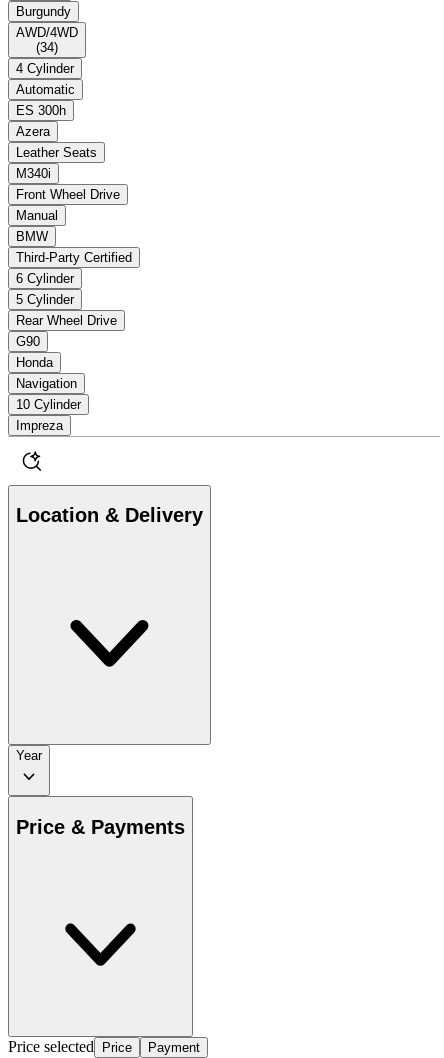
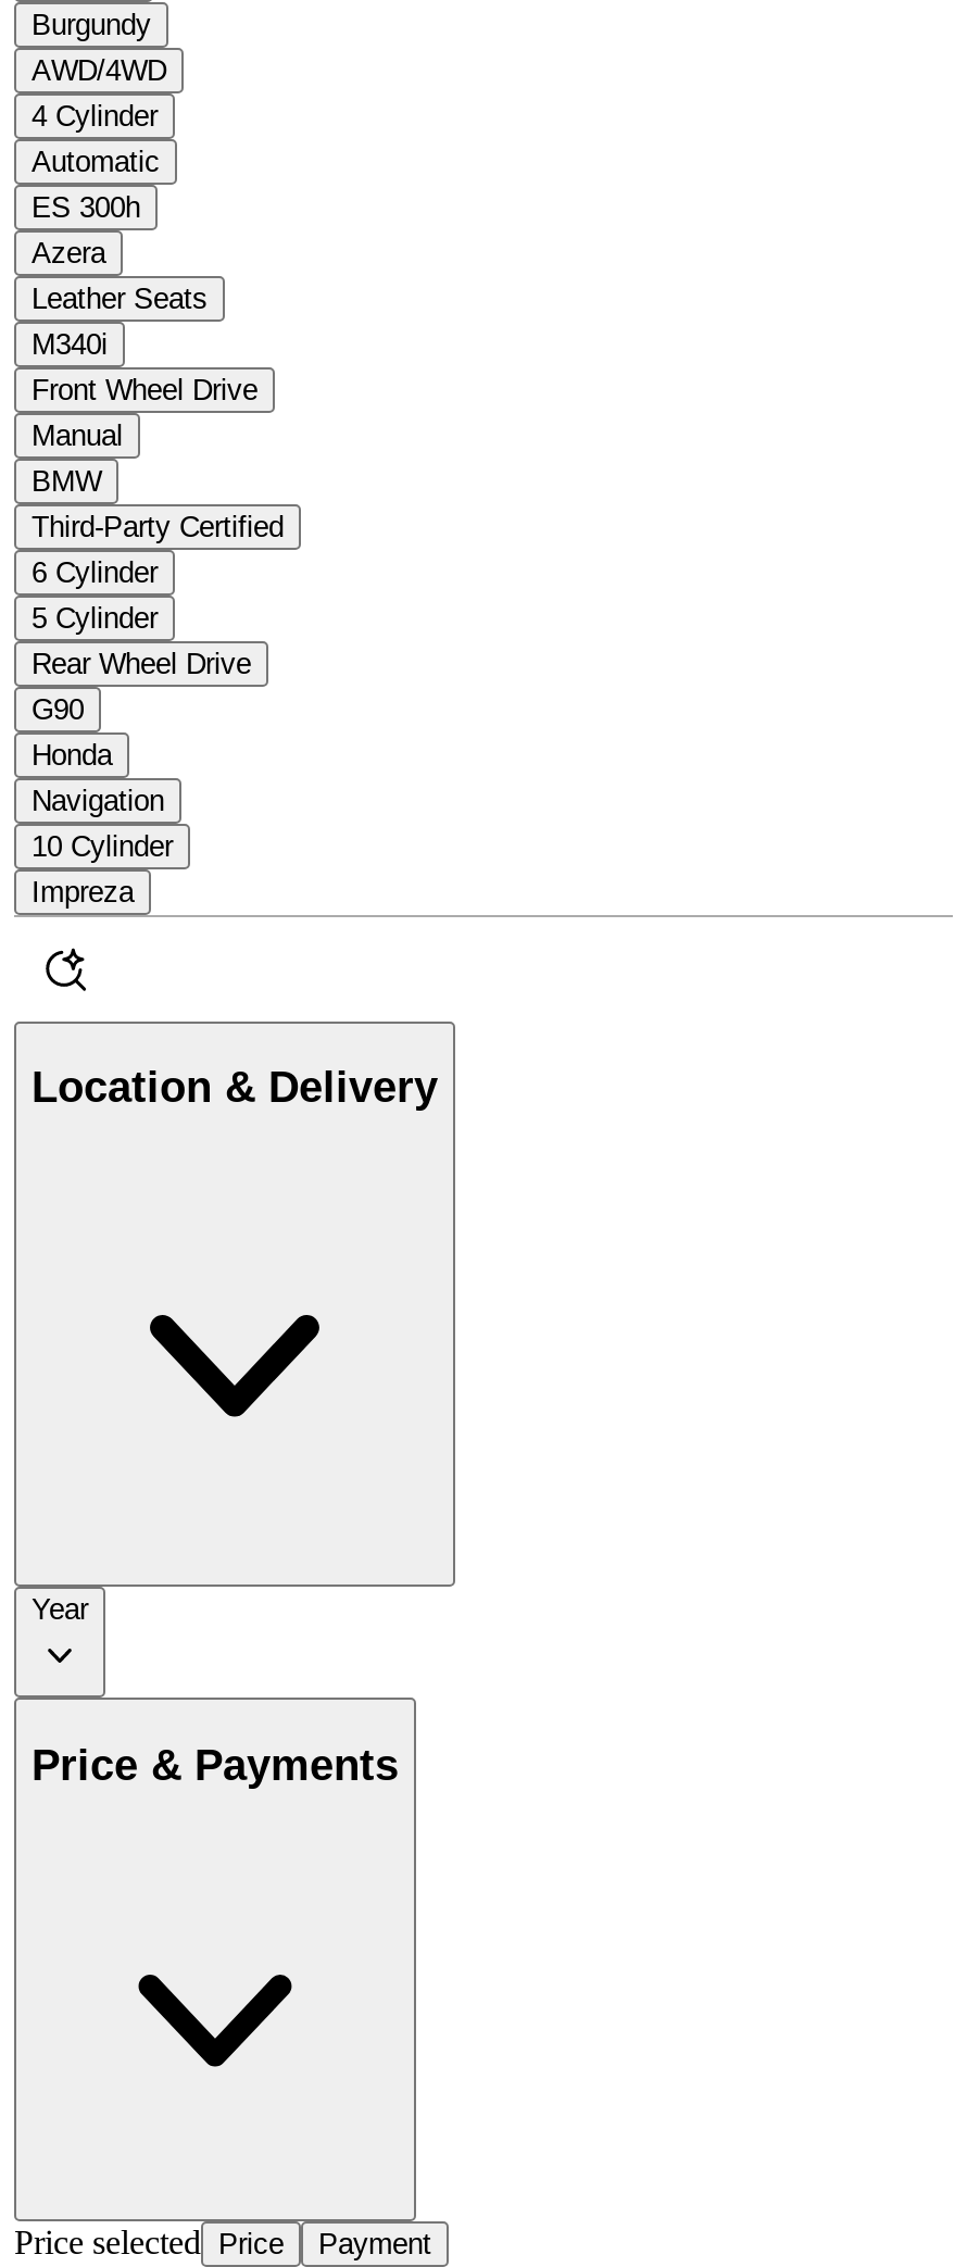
[36,40,58,55] (34) -> none

